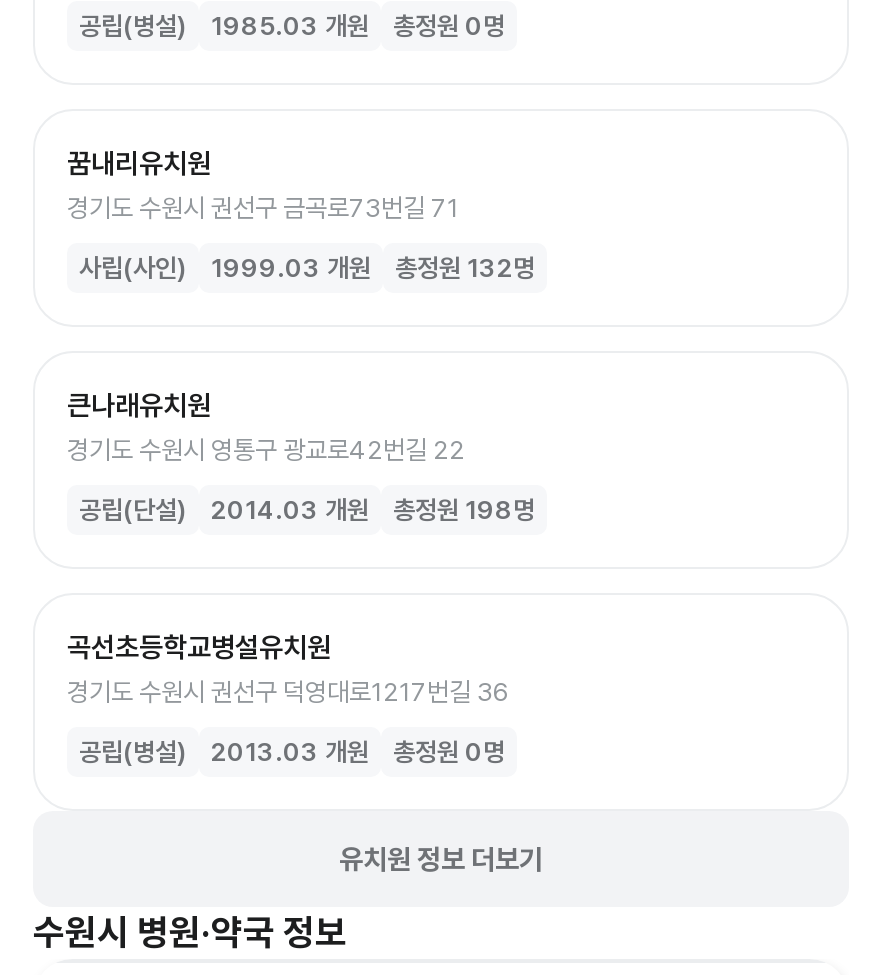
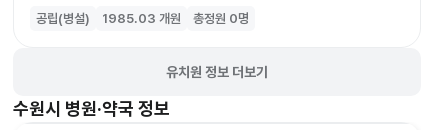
[67,147,535,283] 꿈내리유치원 | 경기도 수원시 권선구 금곡로73번길 71 | 사립(사인) | 1999.03 개원 | 총정원 132명 -> none
[67,389,535,525] 큰나래유치원 | 경기도 수원시 영통구 광교로42번길 22 | 공립(단설) | 2014.03 개원 | 총정원 198명 -> none
[67,631,509,767] 곡선초등학교병설유치원 | 경기도 수원시 권선구 덕영대로1217번길 36 | 공립(병설) | 2013.03 개원 | 총정원 0명 -> none

